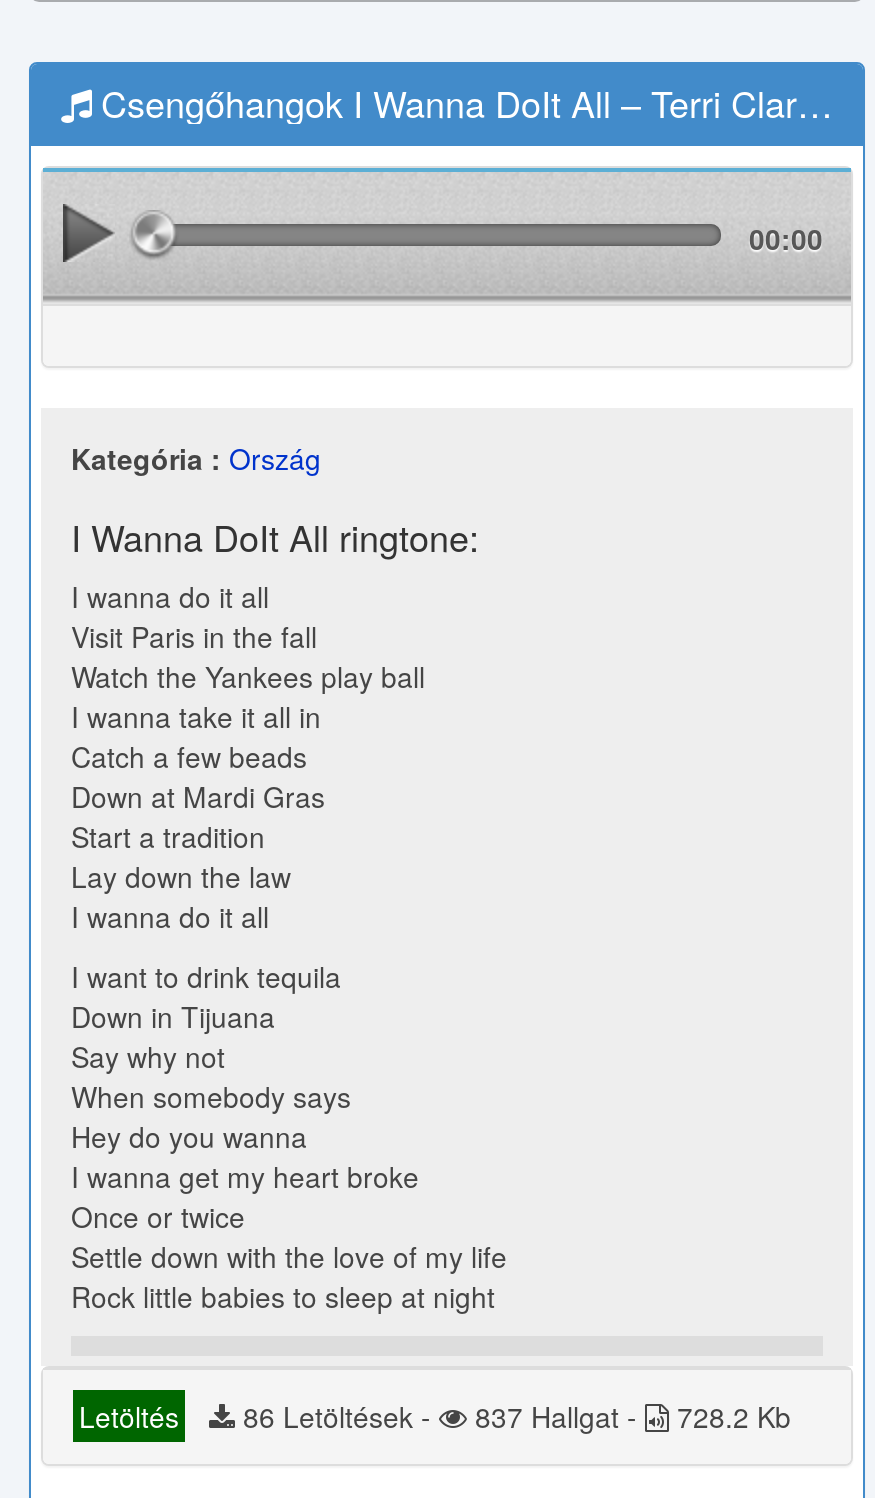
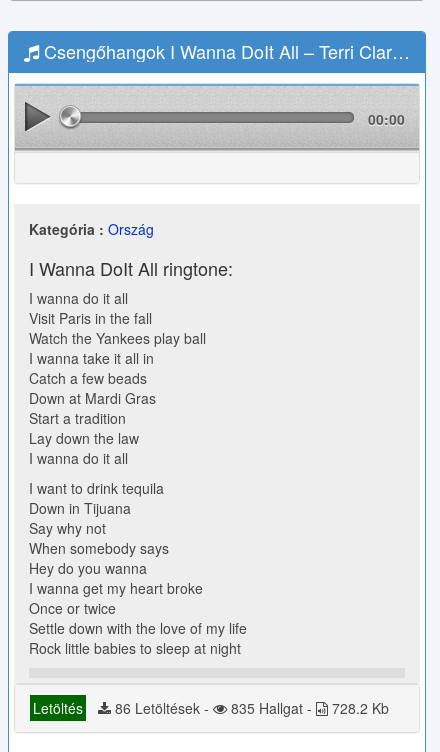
[79,1396,791,1436] Letöltés 86 Letöltések - 837 Hallgat - 728.2 Kb -> [33,698,389,718] Letöltés 86 Letöltések - 835 Hallgat - 728.2 Kb

